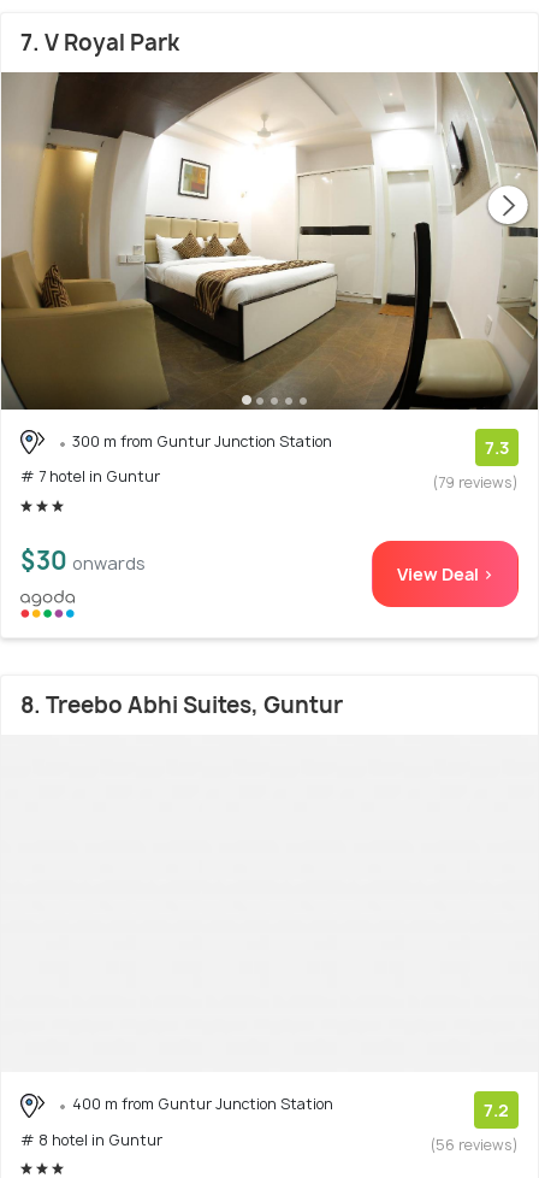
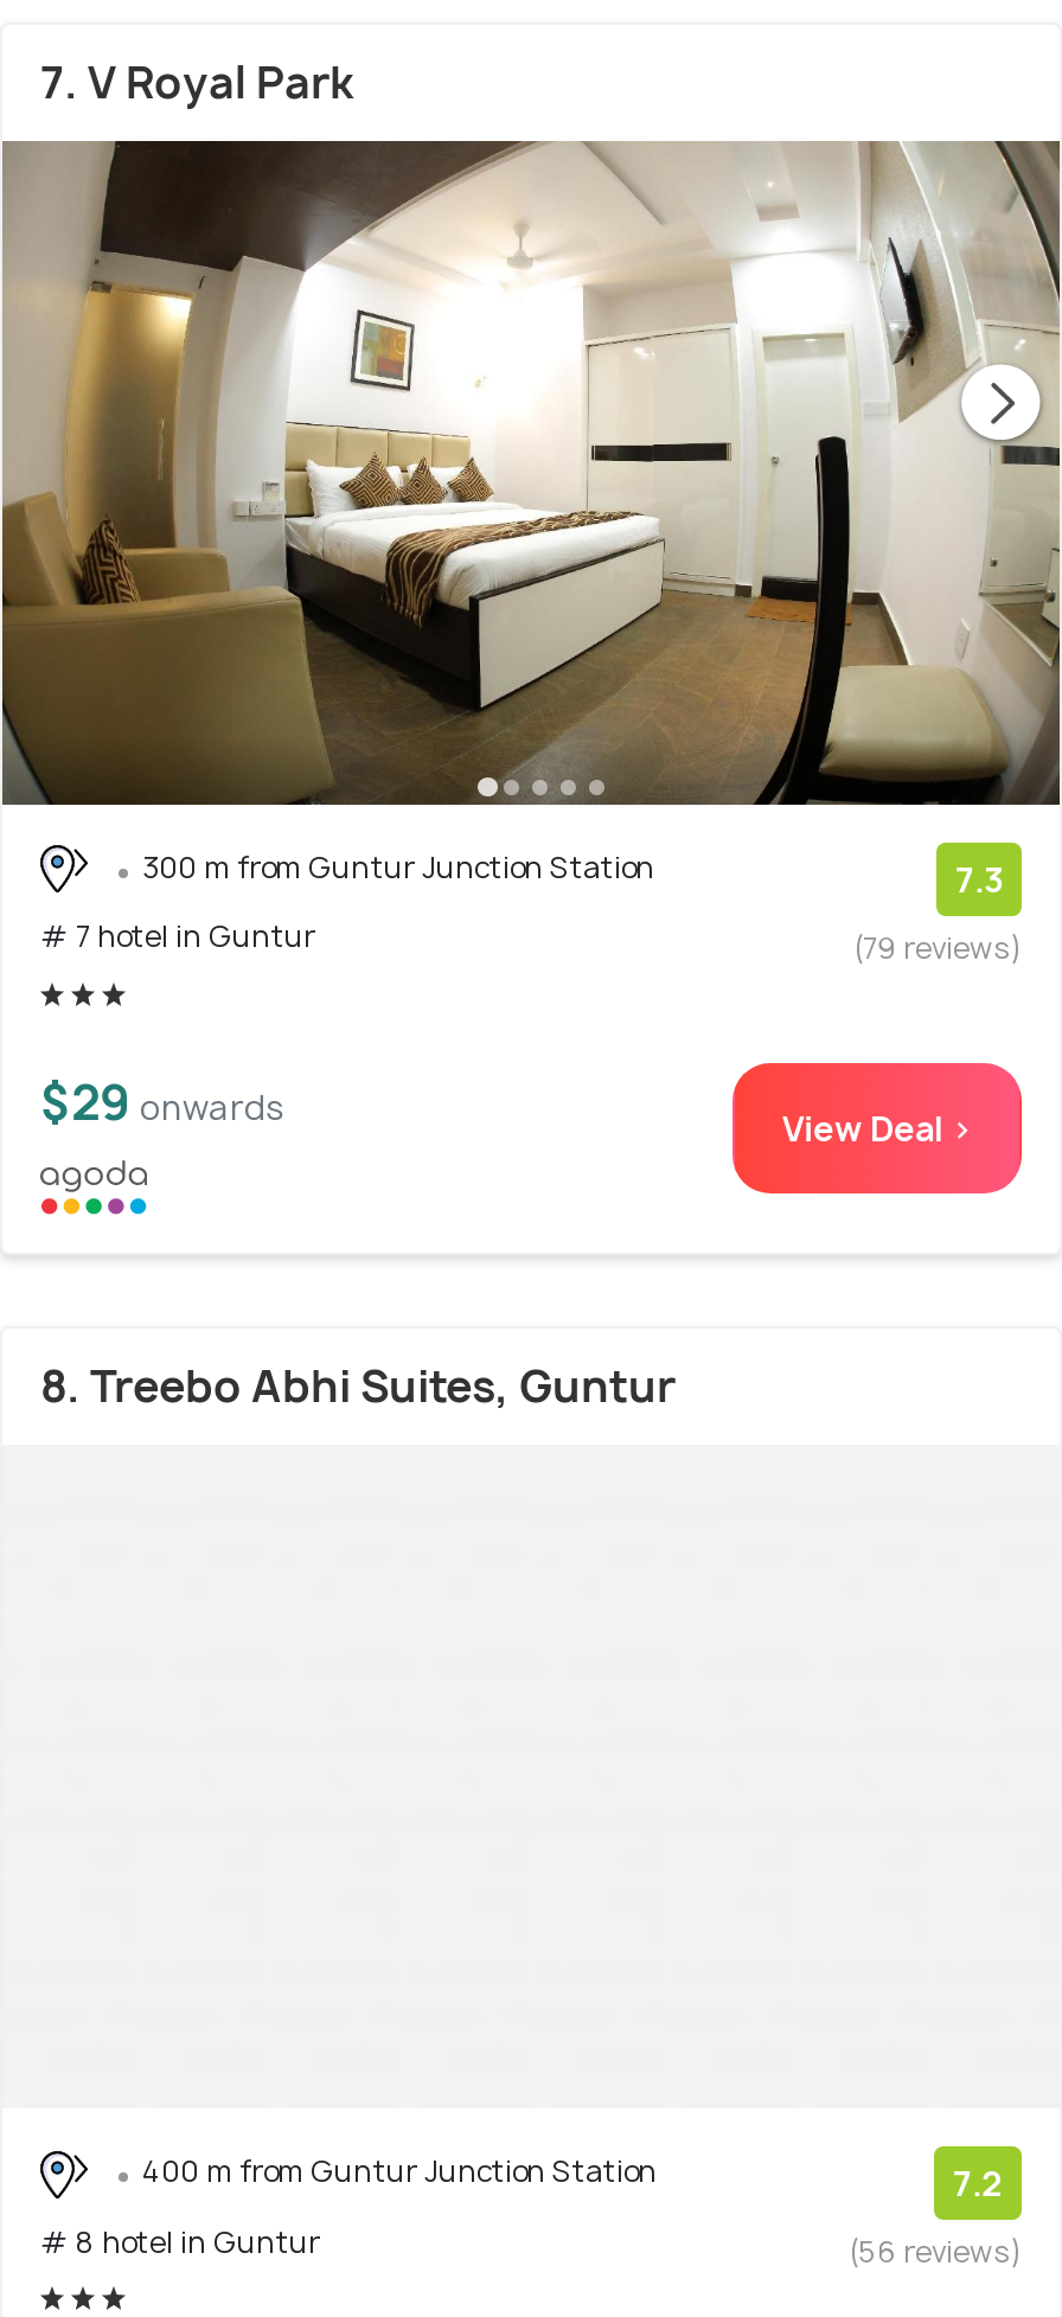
[20,545,146,577] $30 onwards -> [40,1071,284,1135] $29 onwards

